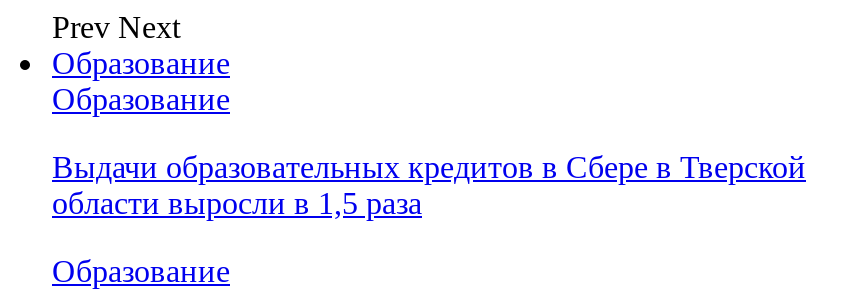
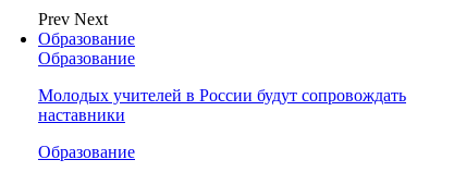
[52,150,806,220] Выдачи образовательных кредитов в Сбере в Тверской | области выросли в 1,5 раза -> [38,86,406,124] Молодых учителей в России будут сопровождать | наставники

